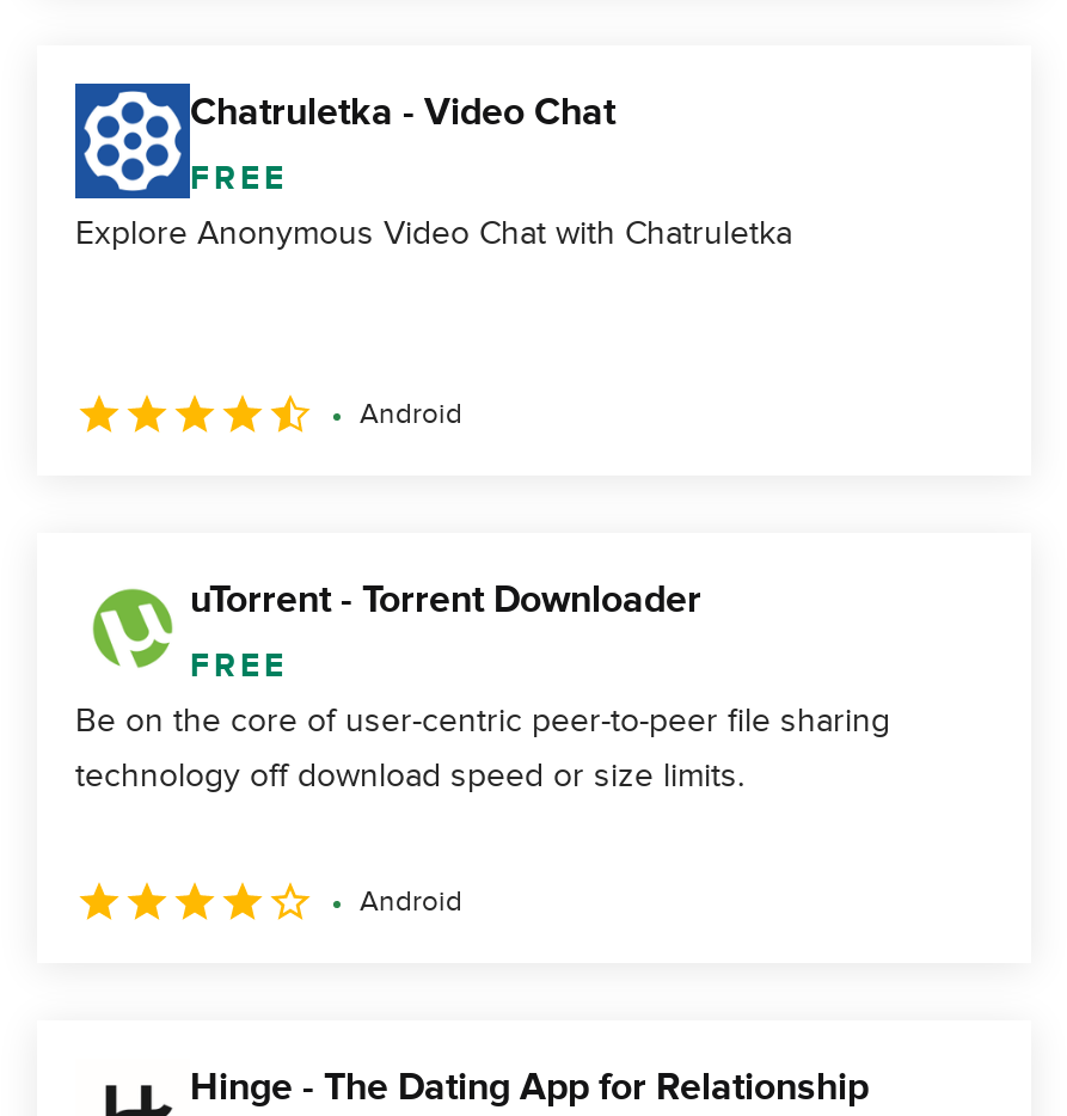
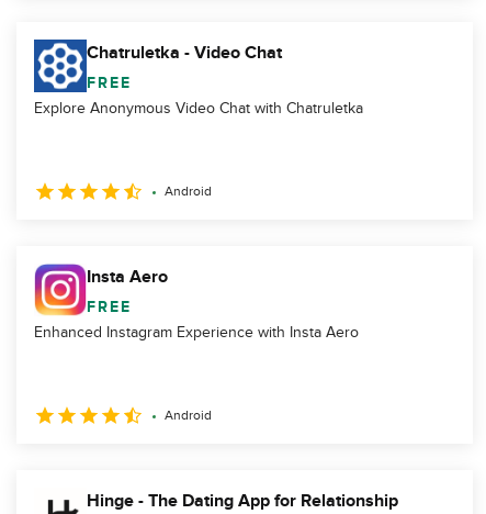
[75,571,701,683] [image] | uTorrent - Torrent Downloader -> [34,262,168,315] [image] | Insta Aero
[75,700,890,796] Be on the core of user-centric peer-to-peer file sharing | technology off download speed or size limits. -> [34,323,359,342] Enhanced Instagram Experience with Insta Aero

